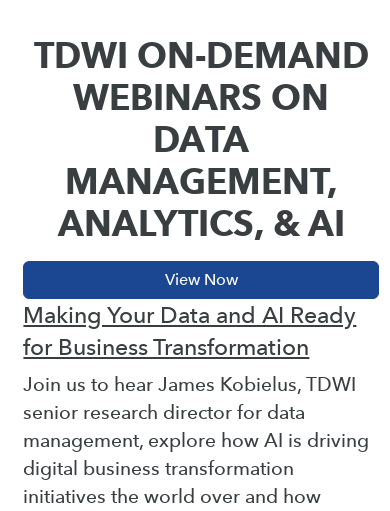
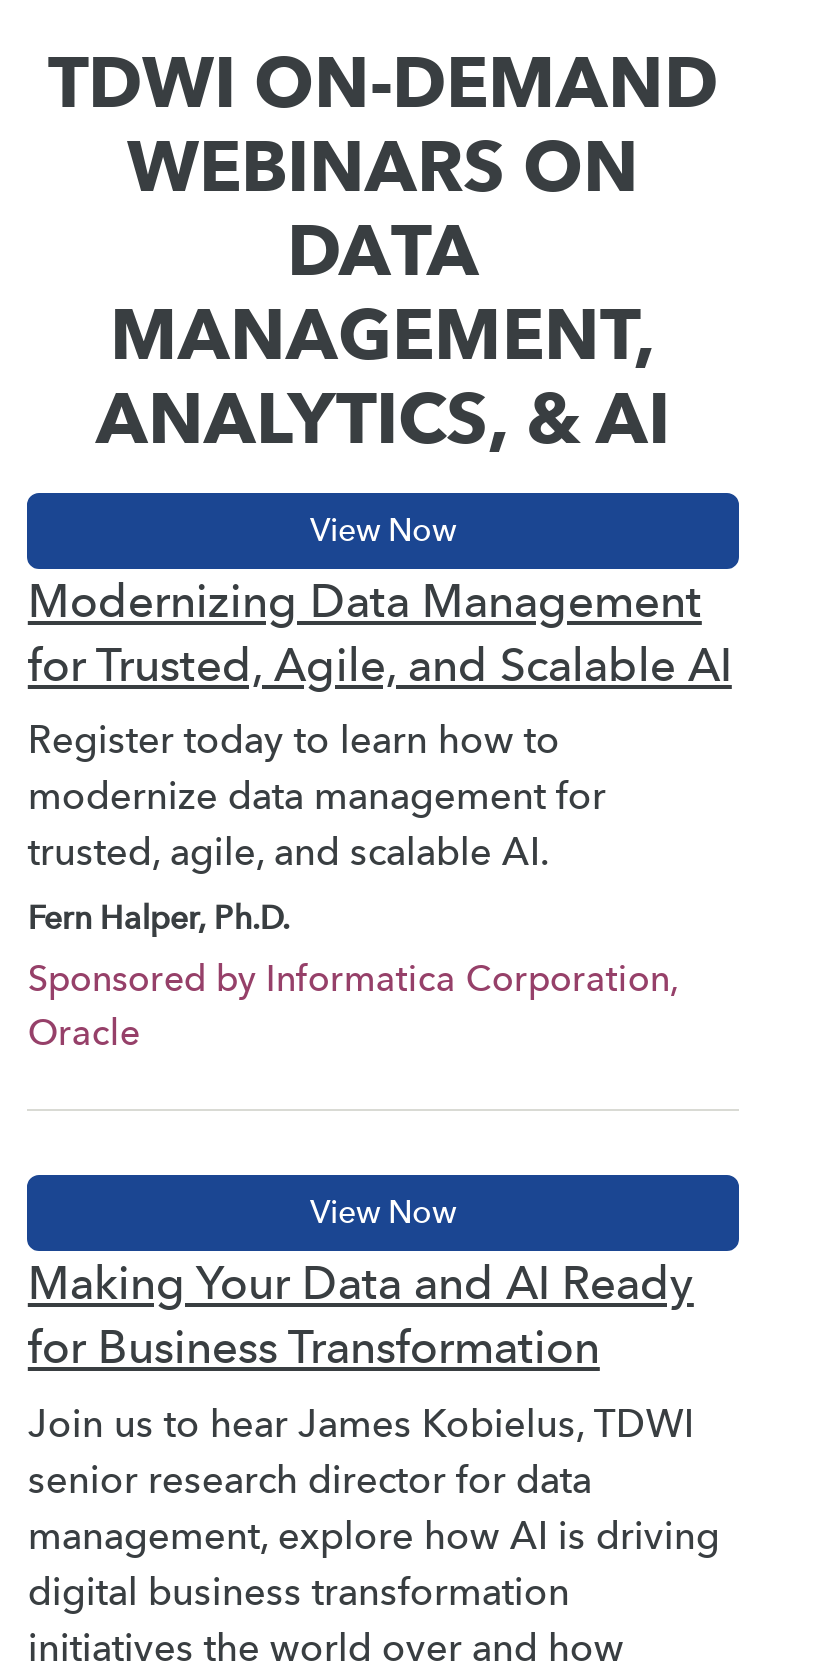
none -> [28,572,732,1055] Modernizing Data Management | for Trusted, Agile, and Scalable AI | Register today to learn how to | modernize data management for | trusted, agile, and scalable AI. | Fern Halper, Ph.D. | Sponsored by Informatica Corporation, | Oracle

